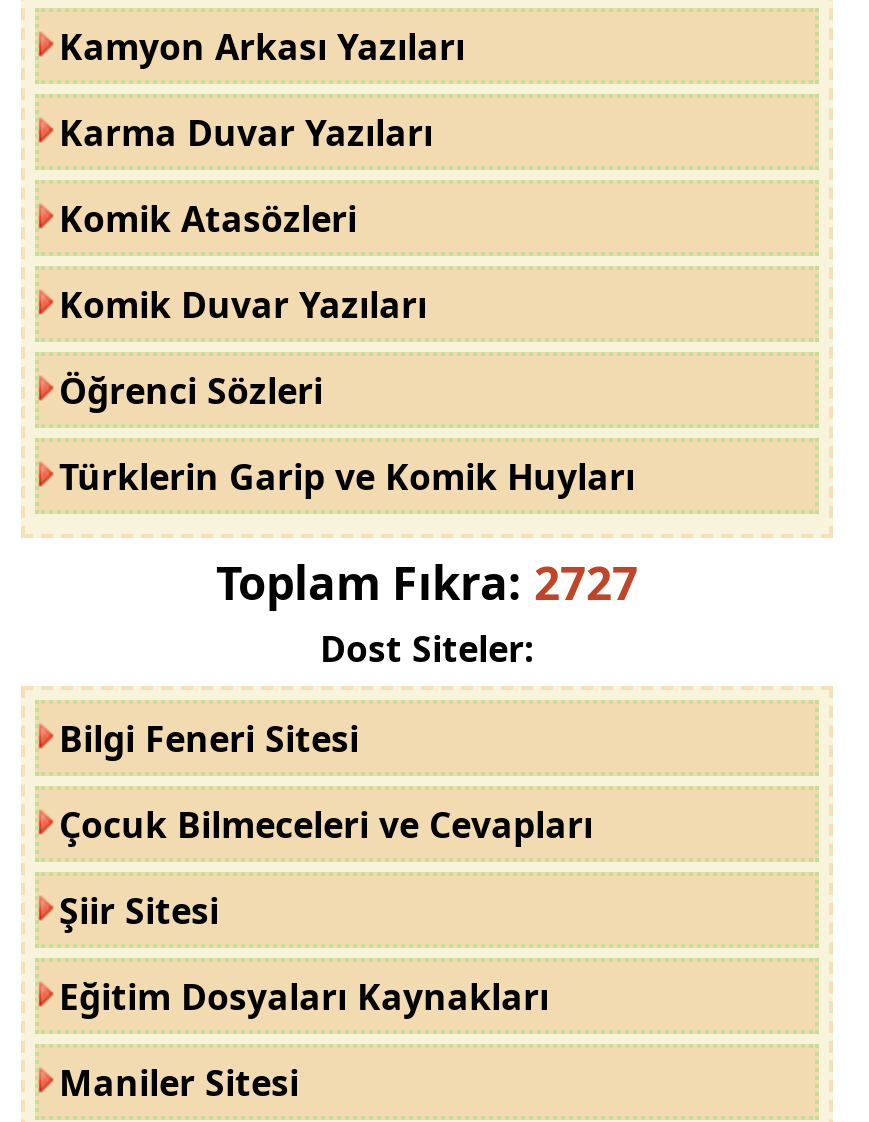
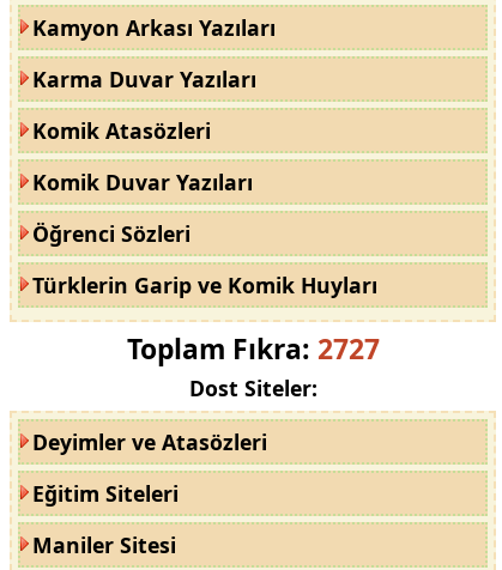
[59,714,593,1020] Bilgi Feneri Sitesi | Çocuk Bilmeceleri ve Cevapları | Şiir Sitesi | Eğitim Dosyaları Kaynakları -> [32,427,267,508] Deyimler ve Atasözleri | Eğitim Siteleri

